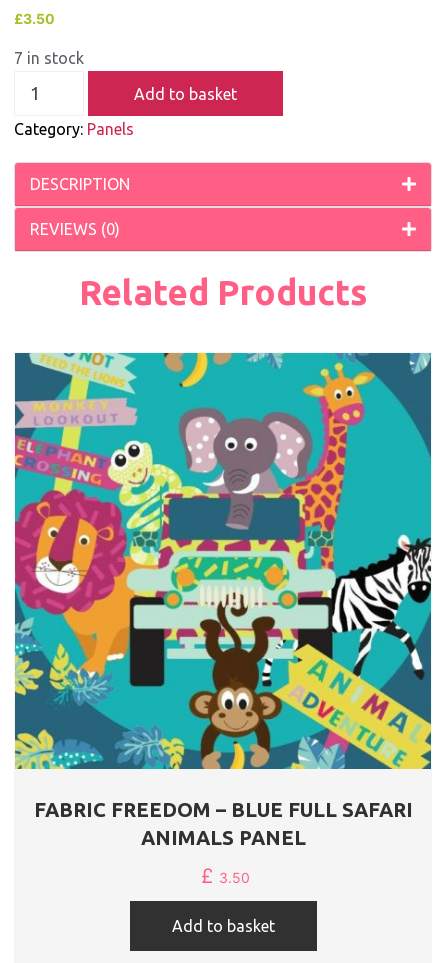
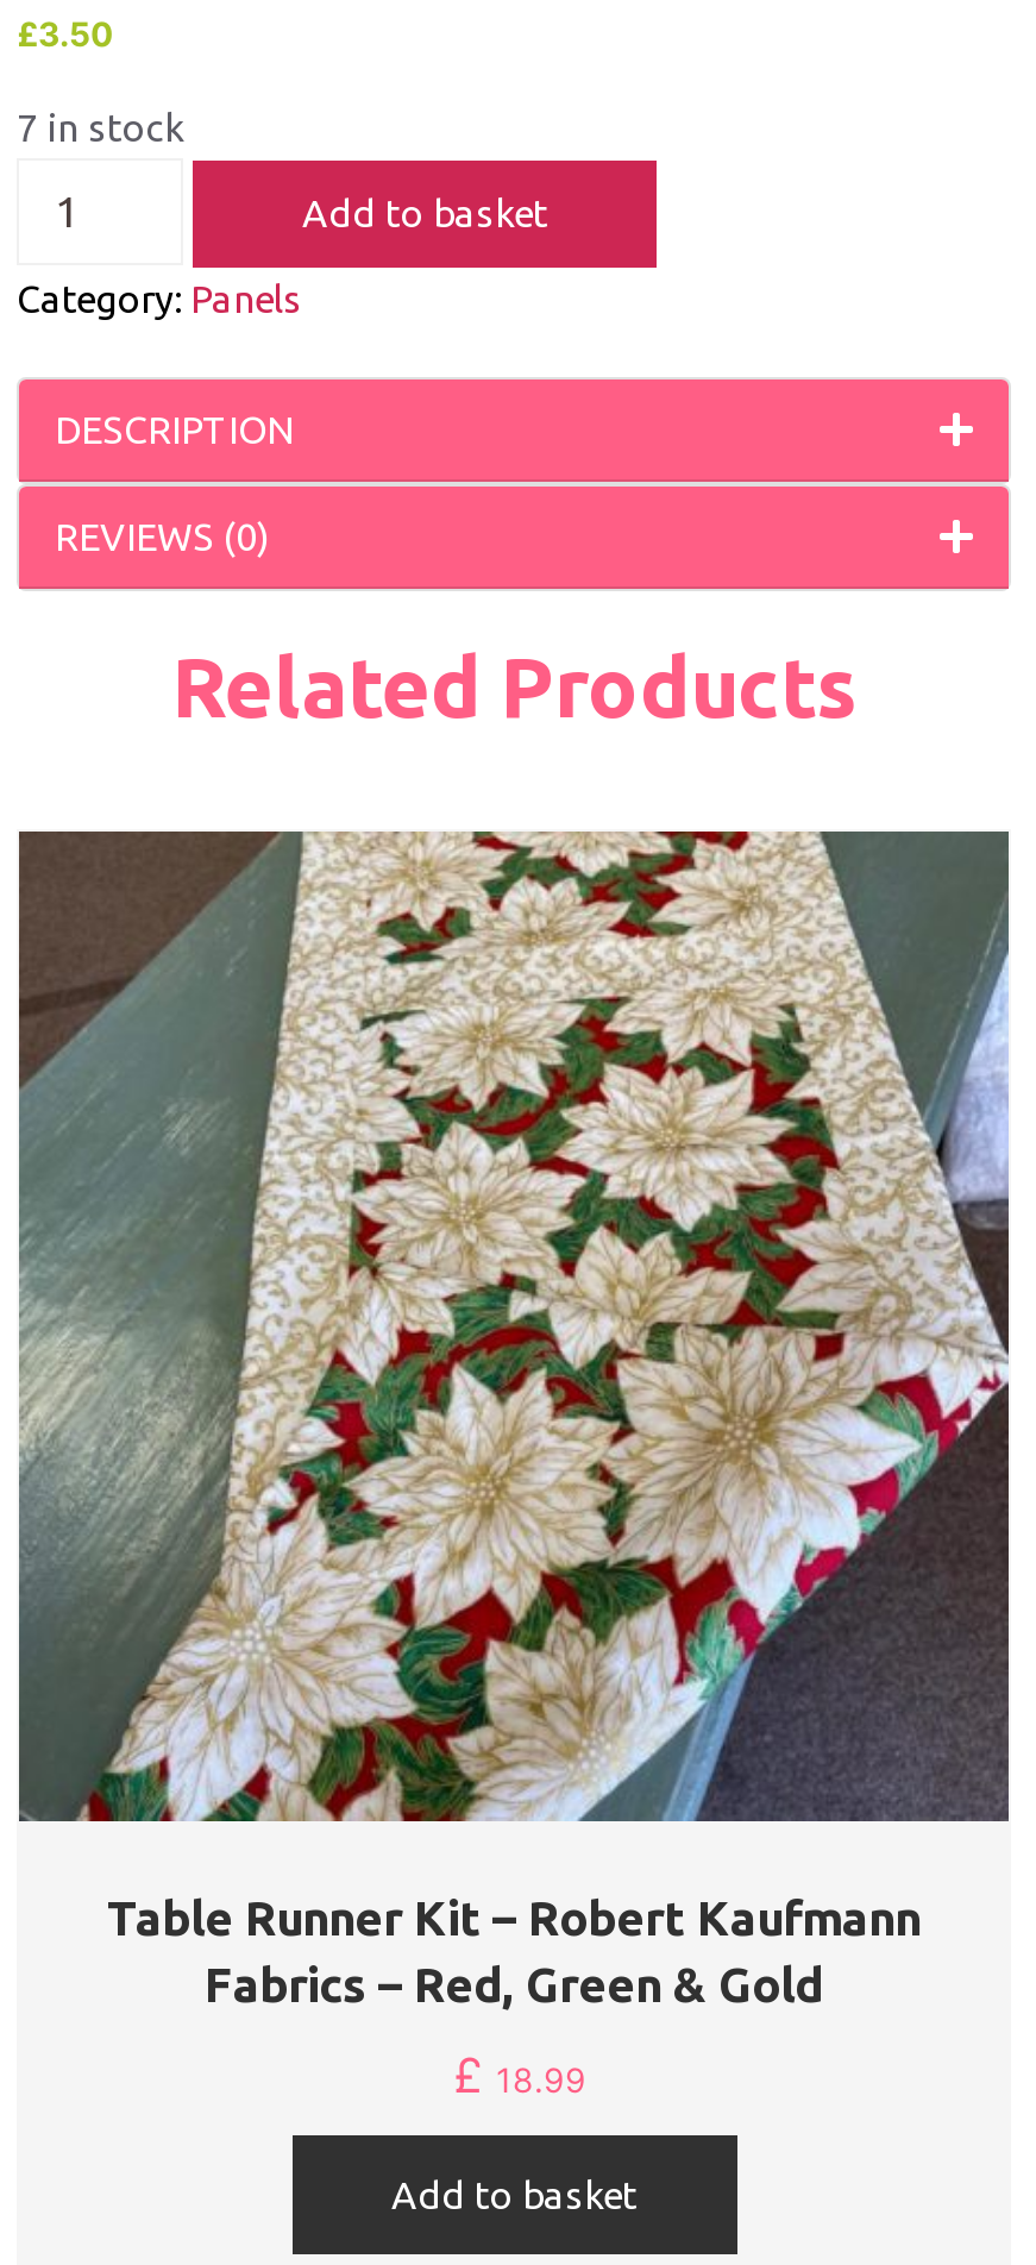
[14,352,432,849] [image] | FABRIC FREEDOM – BLUE FULL SAFARI | ANIMALS PANEL -> [17,828,1011,2011] [image] | Table Runner Kit – Robert Kaufmann | Fabrics – Red, Green & Gold
[201,864,250,888] £ 3.50 -> [453,2046,586,2103] £ 18.99

